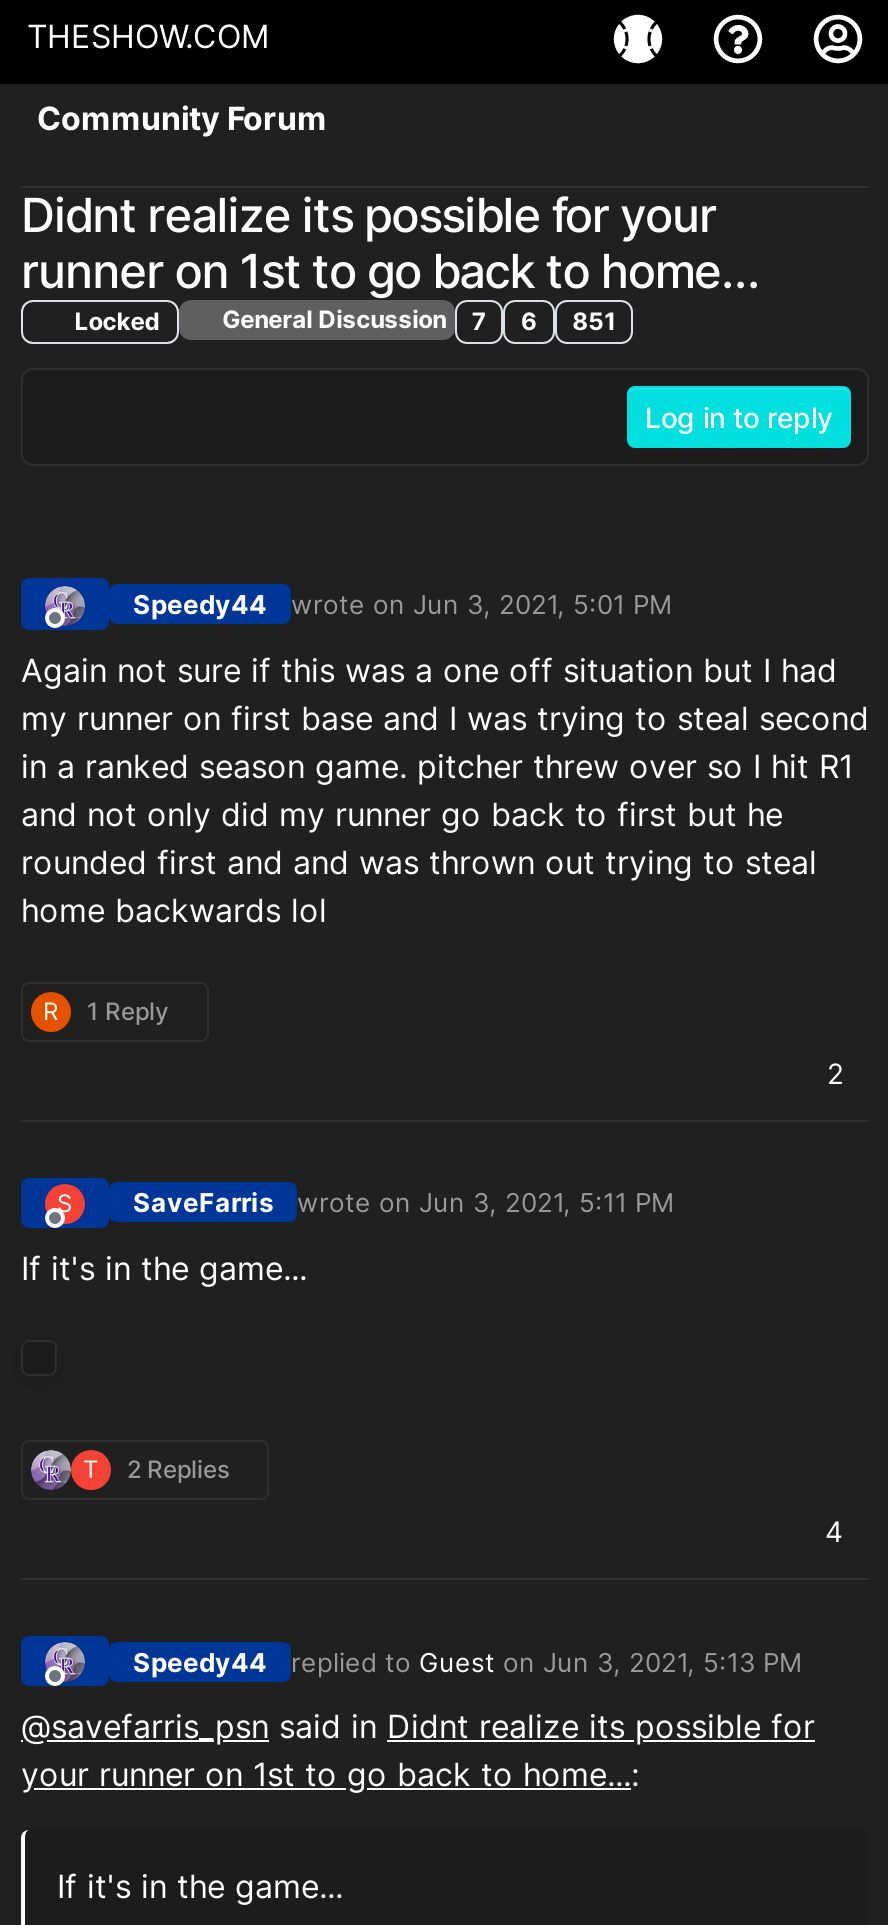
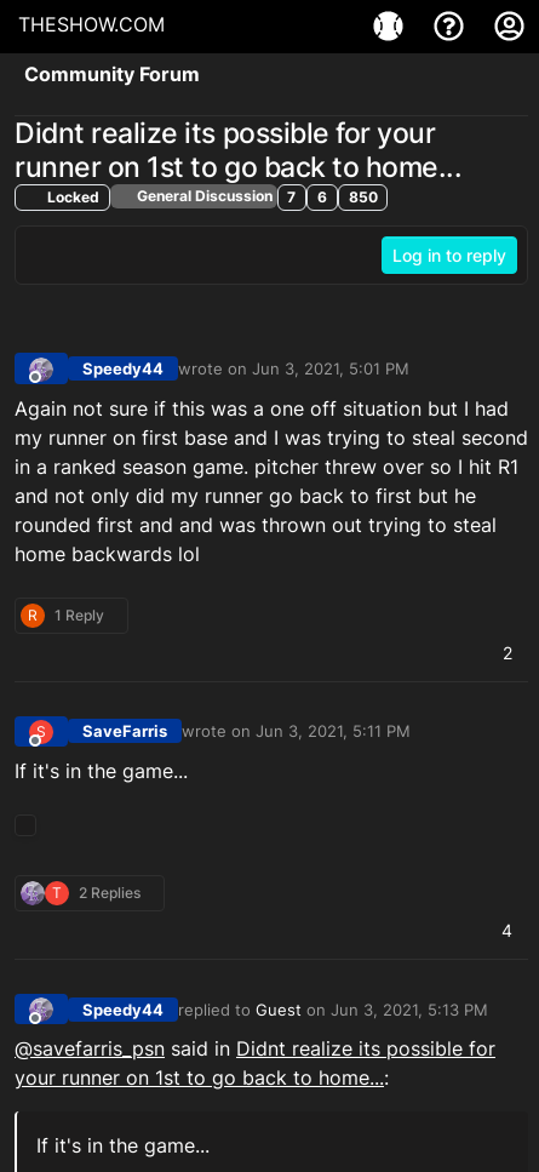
[69,304,616,336] Locked General Discussion 7 6 851 -> [43,187,377,206] Locked General Discussion 7 6 850

